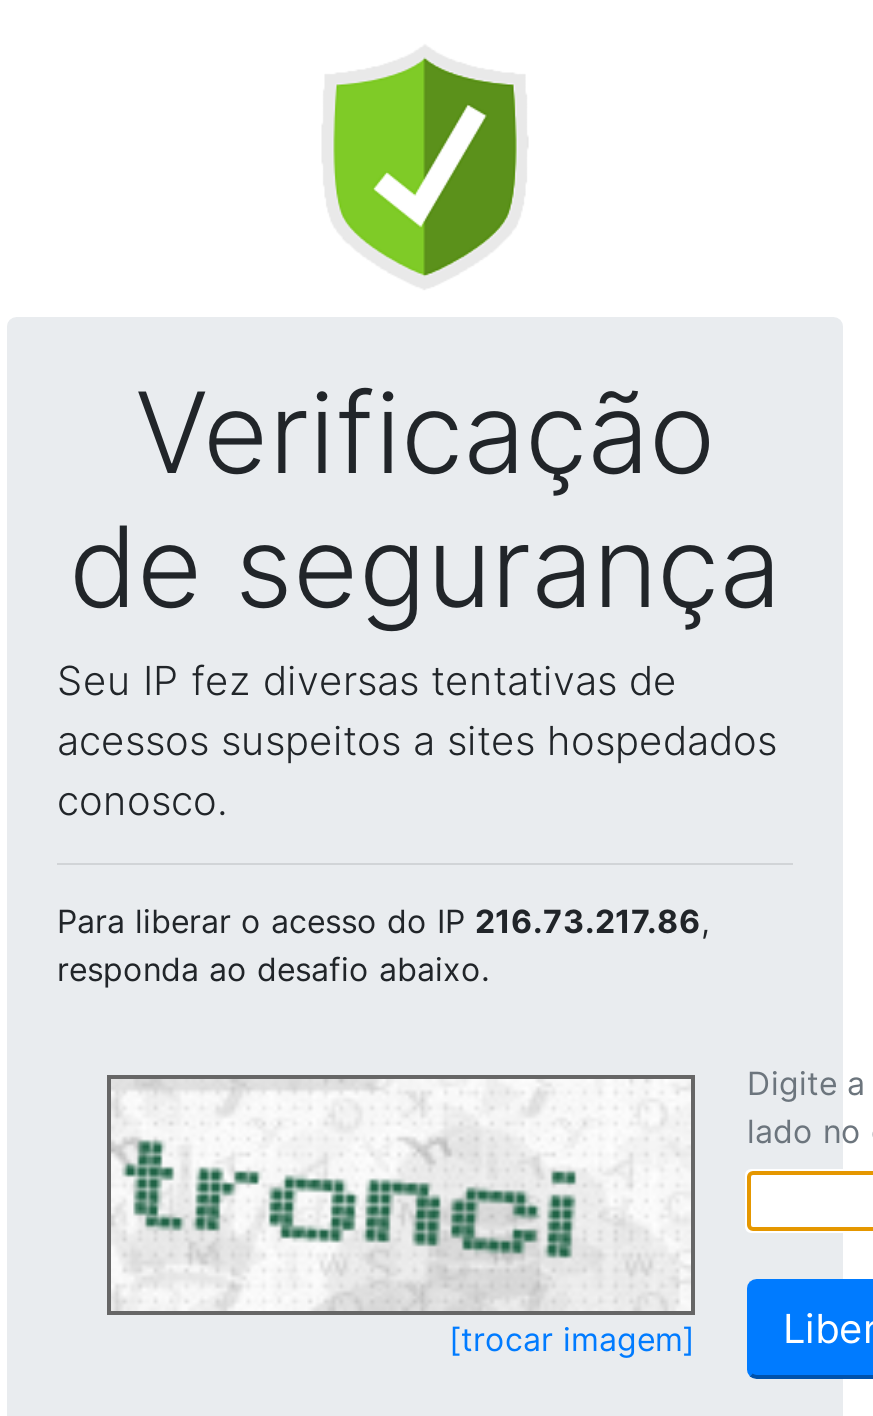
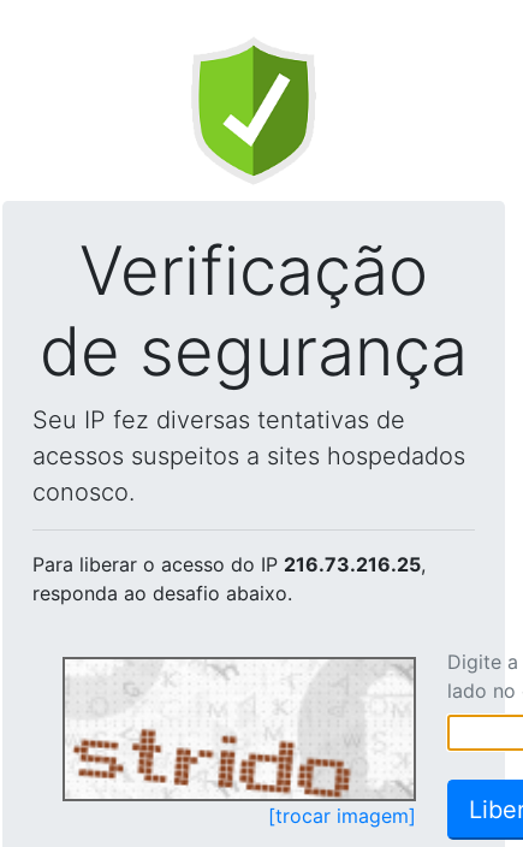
[57,901,709,941] Para liberar o acesso do IP 216.73.217.86, -> [32,552,426,576] Para liberar o acesso do IP 216.73.216.25,
[123,1083,689,1311] [image] -> [72,661,411,798] [image]

